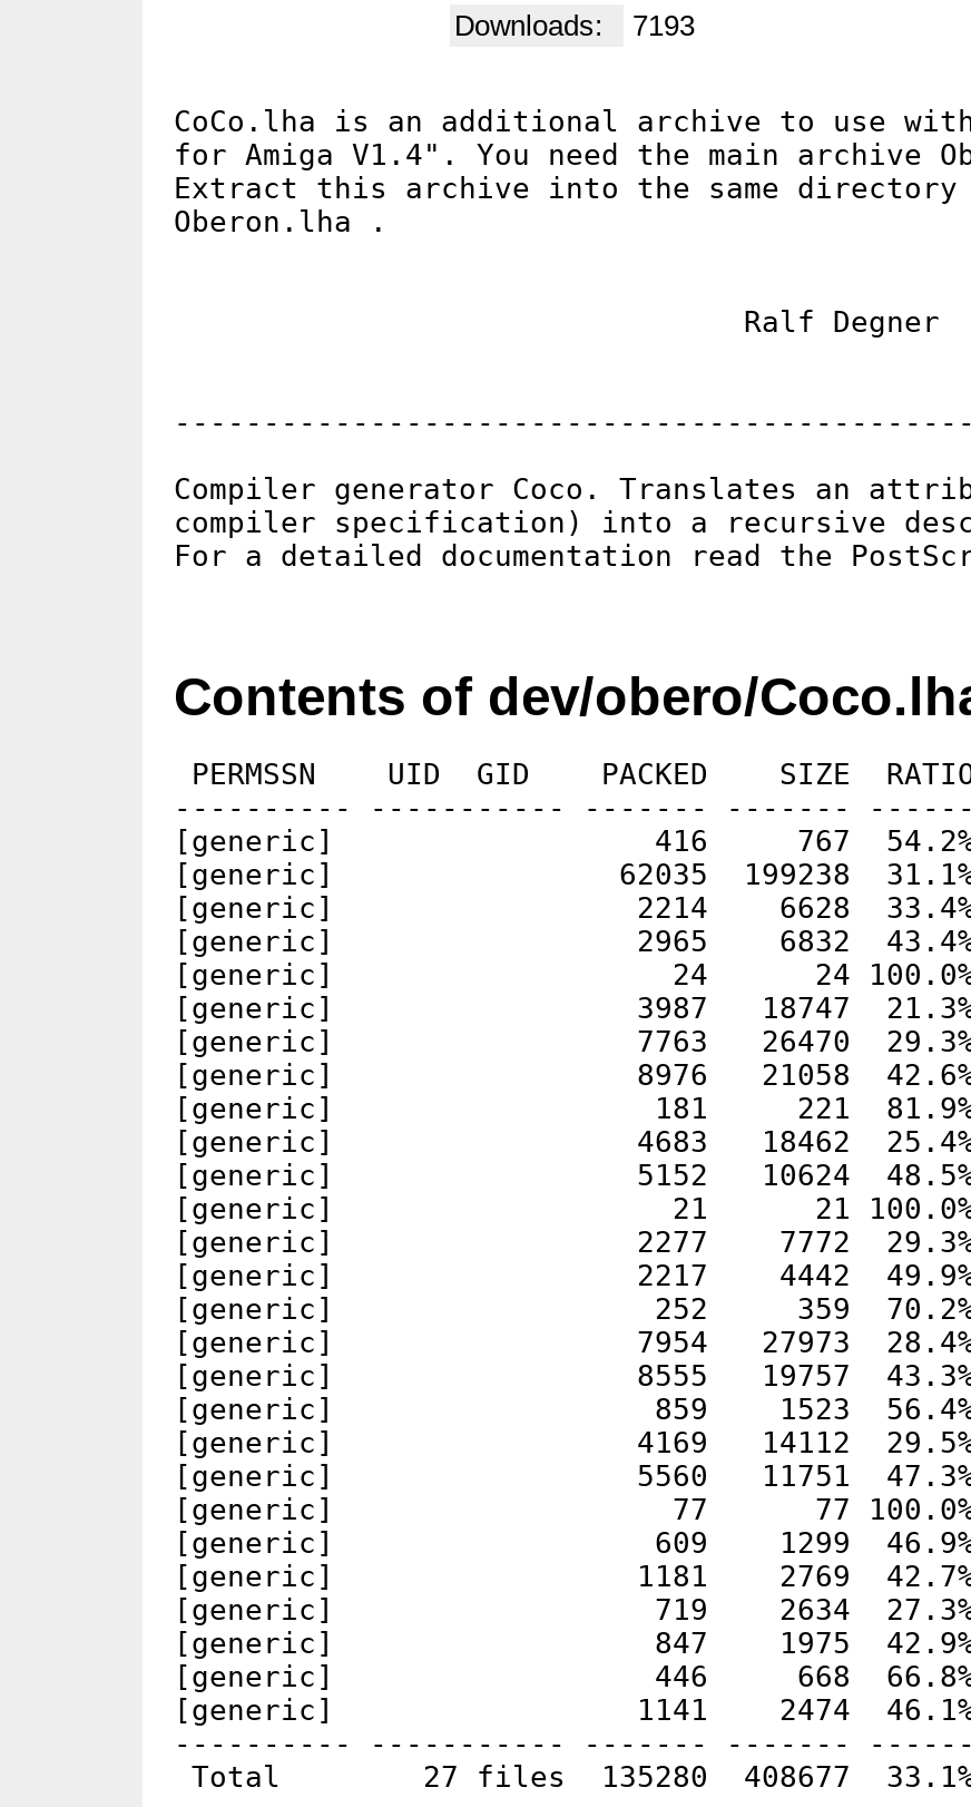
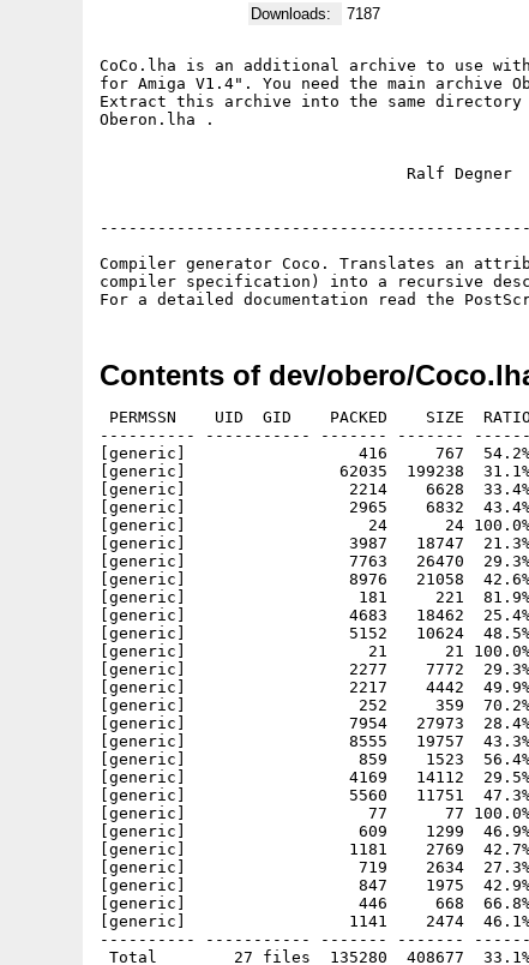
[454,9,695,42] Downloads: 7193 -> [251,5,380,23] Downloads: 7187

